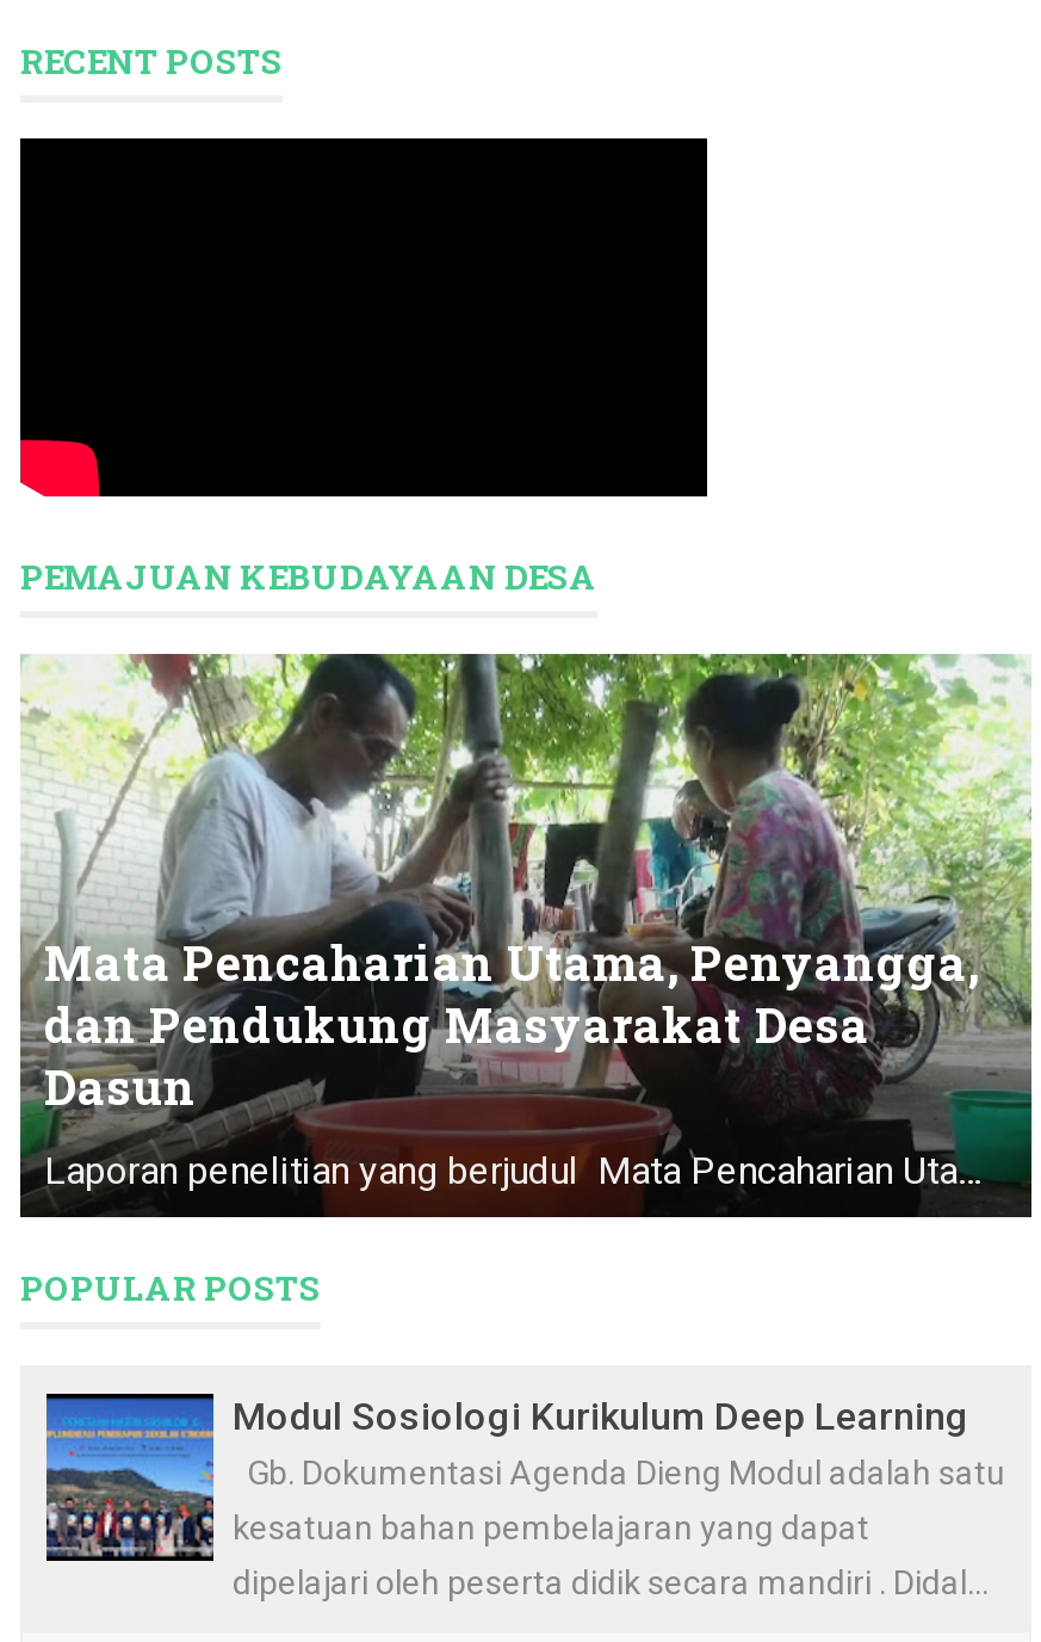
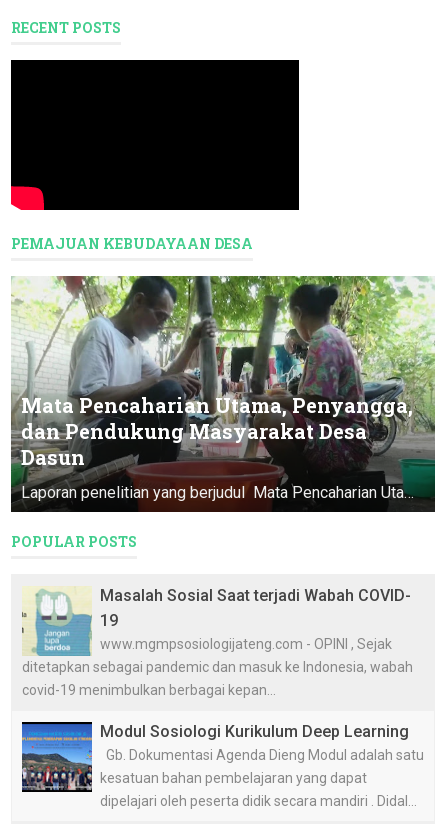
none -> [21,586,413,698] [image] | Masalah Sosial Saat terjadi Wabah COVID- | 19 | www.mgmpsosiologijateng.com - OPINI , Sejak | ditetapkan sebagai pandemic dan masuk ke Indonesia, wabah | covid-19 menimbulkan berbagai kepan...

